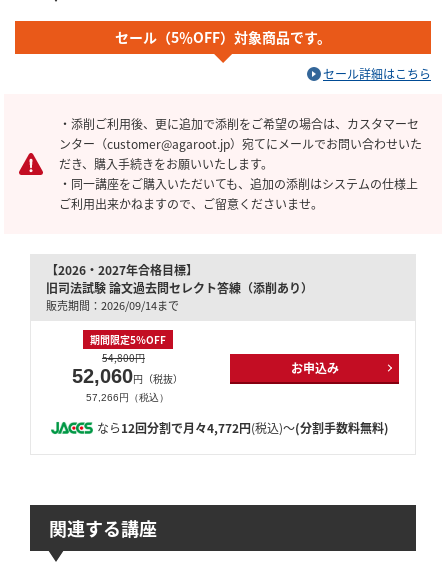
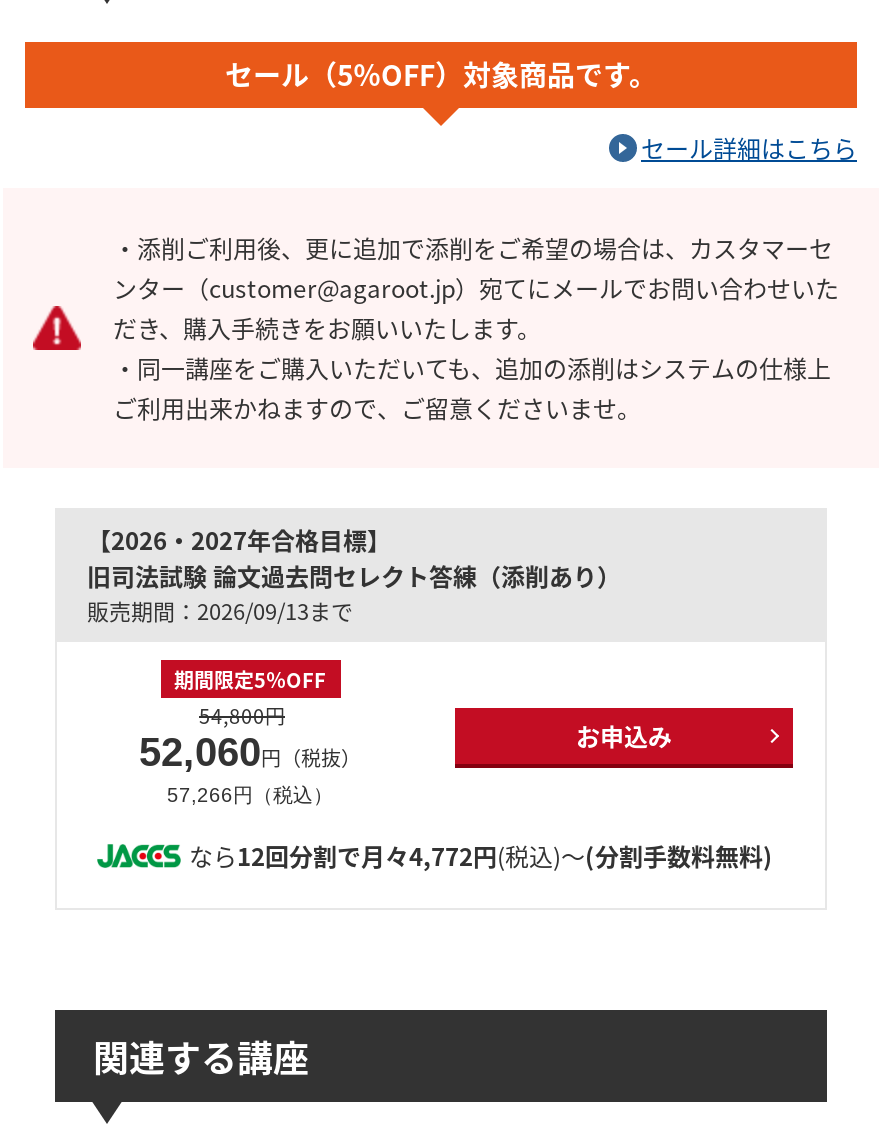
[46,297,179,313] 販売期間：2026/09/14まで -> [87,594,353,626] 販売期間：2026/09/13まで

